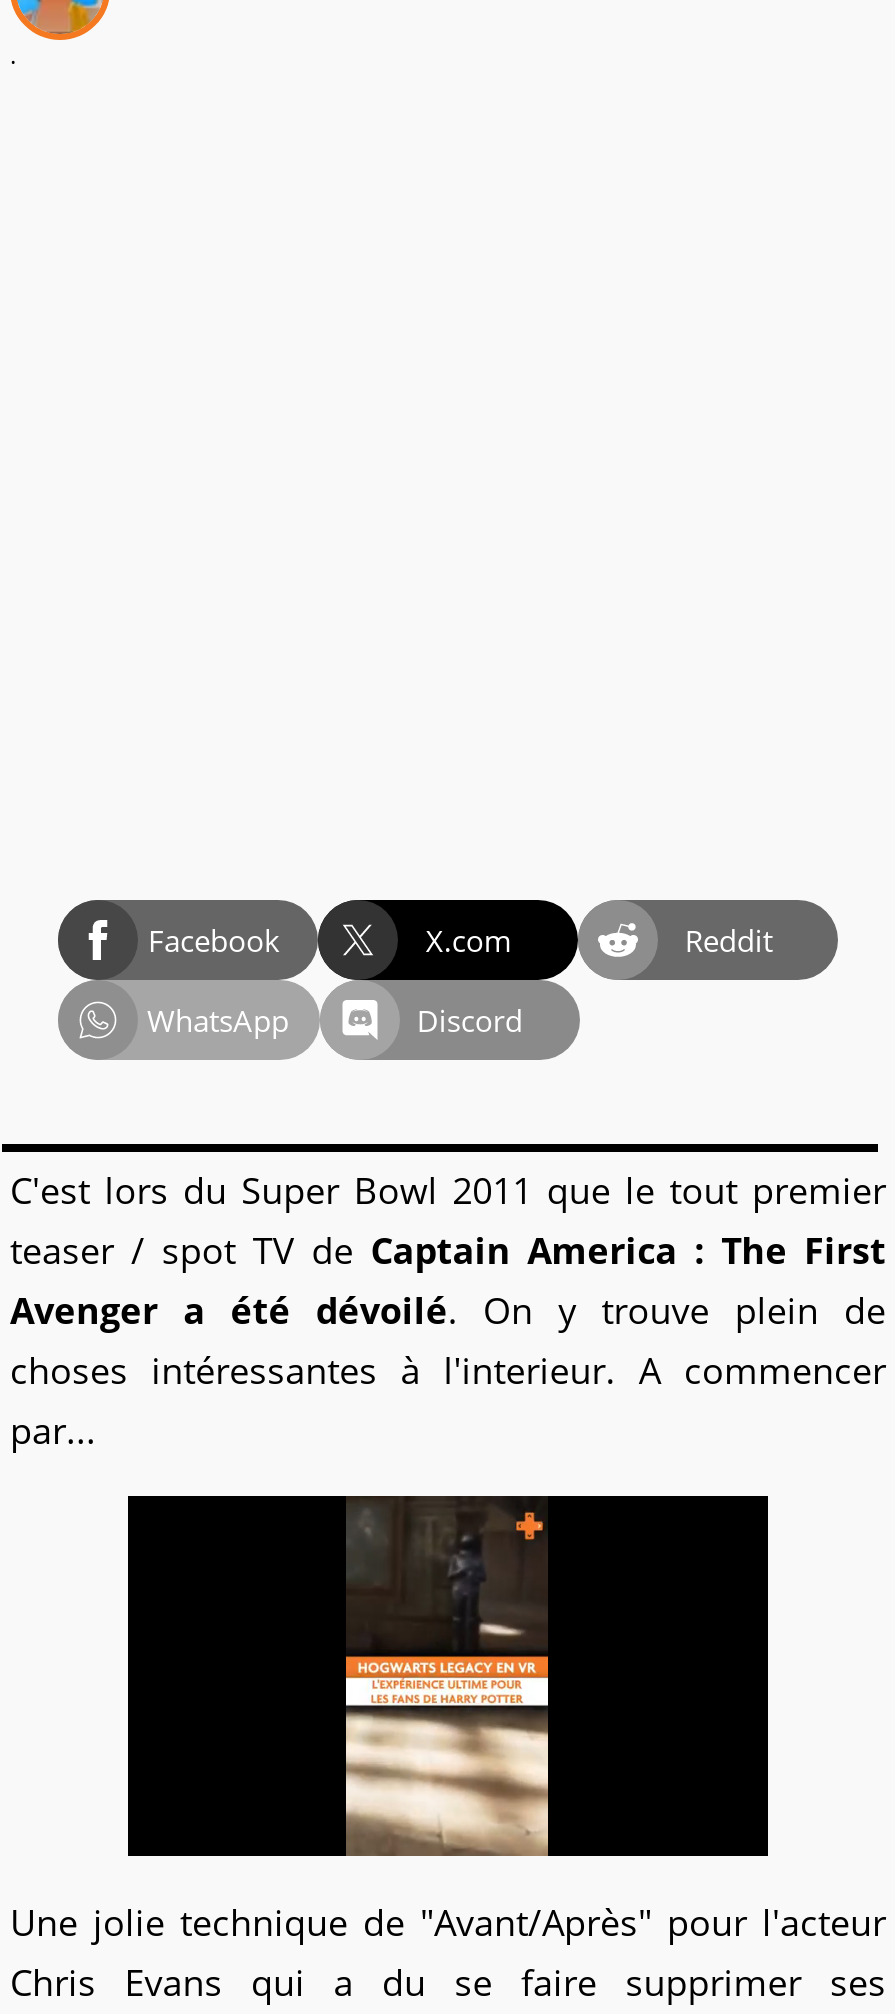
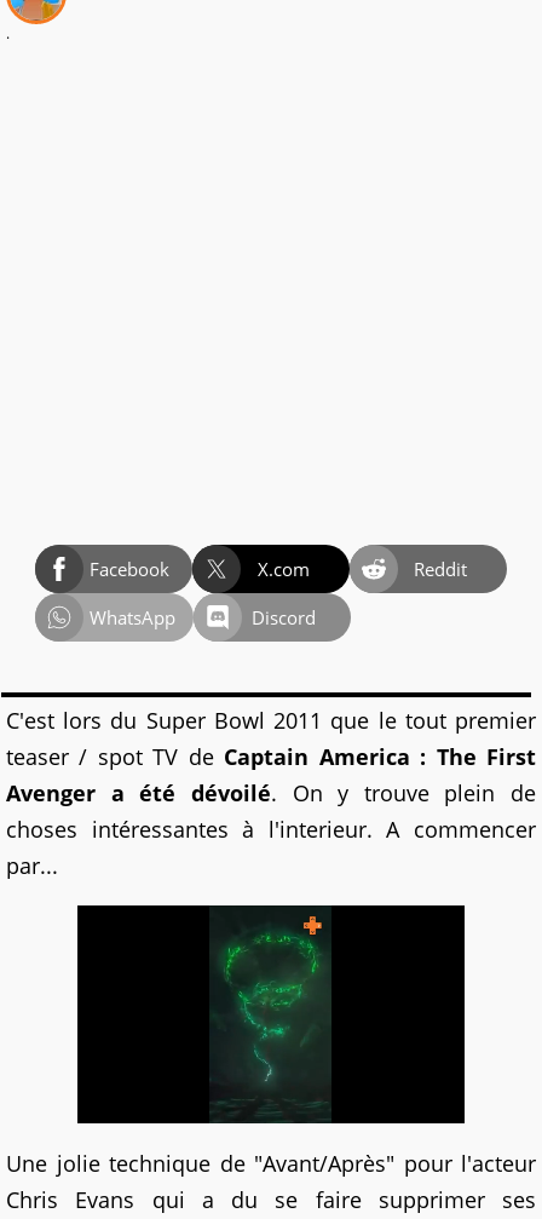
[344,1498,550,1858] [image] -> [209,908,331,1125] [image]

